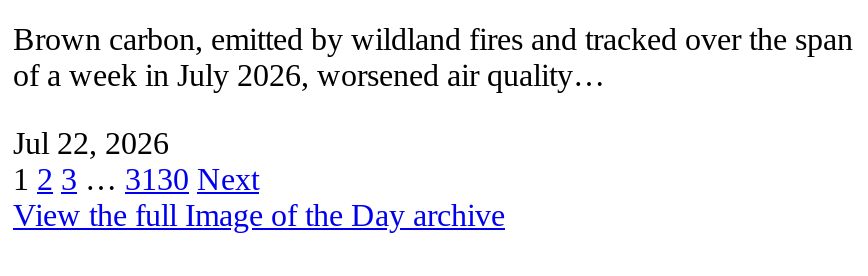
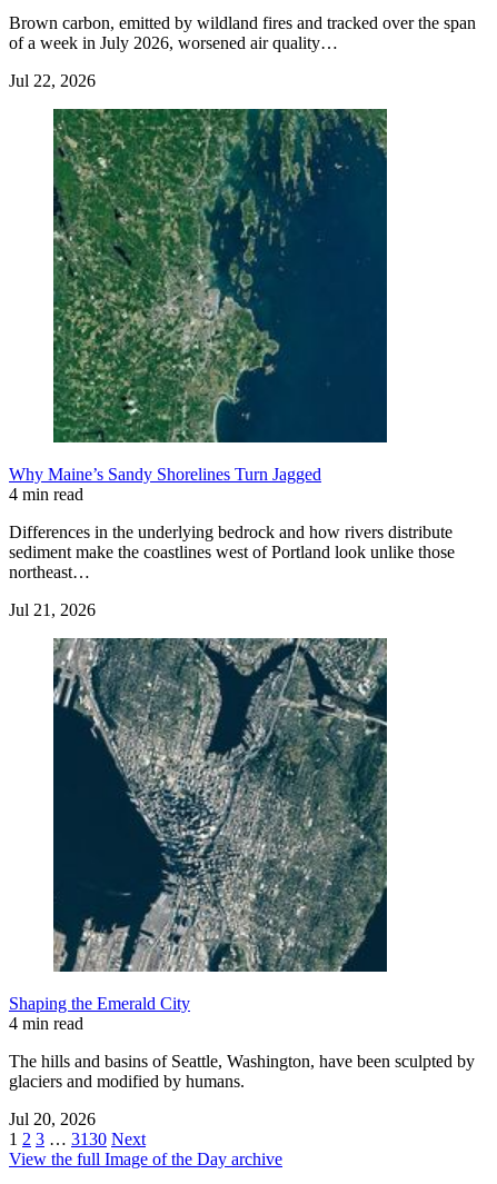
none -> [9,108,455,620] [image] | Why Maine’s Sandy Shorelines Turn Jagged | 4 min read | Differences in the underlying bedrock and how rivers distribute | sediment make the coastlines west of Portland look unlike those | northeast… | Jul 21, 2026
none -> [9,637,475,1129] [image] | Shaping the Emerald City | 4 min read | The hills and basins of Seattle, Washington, have been sculpted by | glaciers and modified by humans. | Jul 20, 2026

